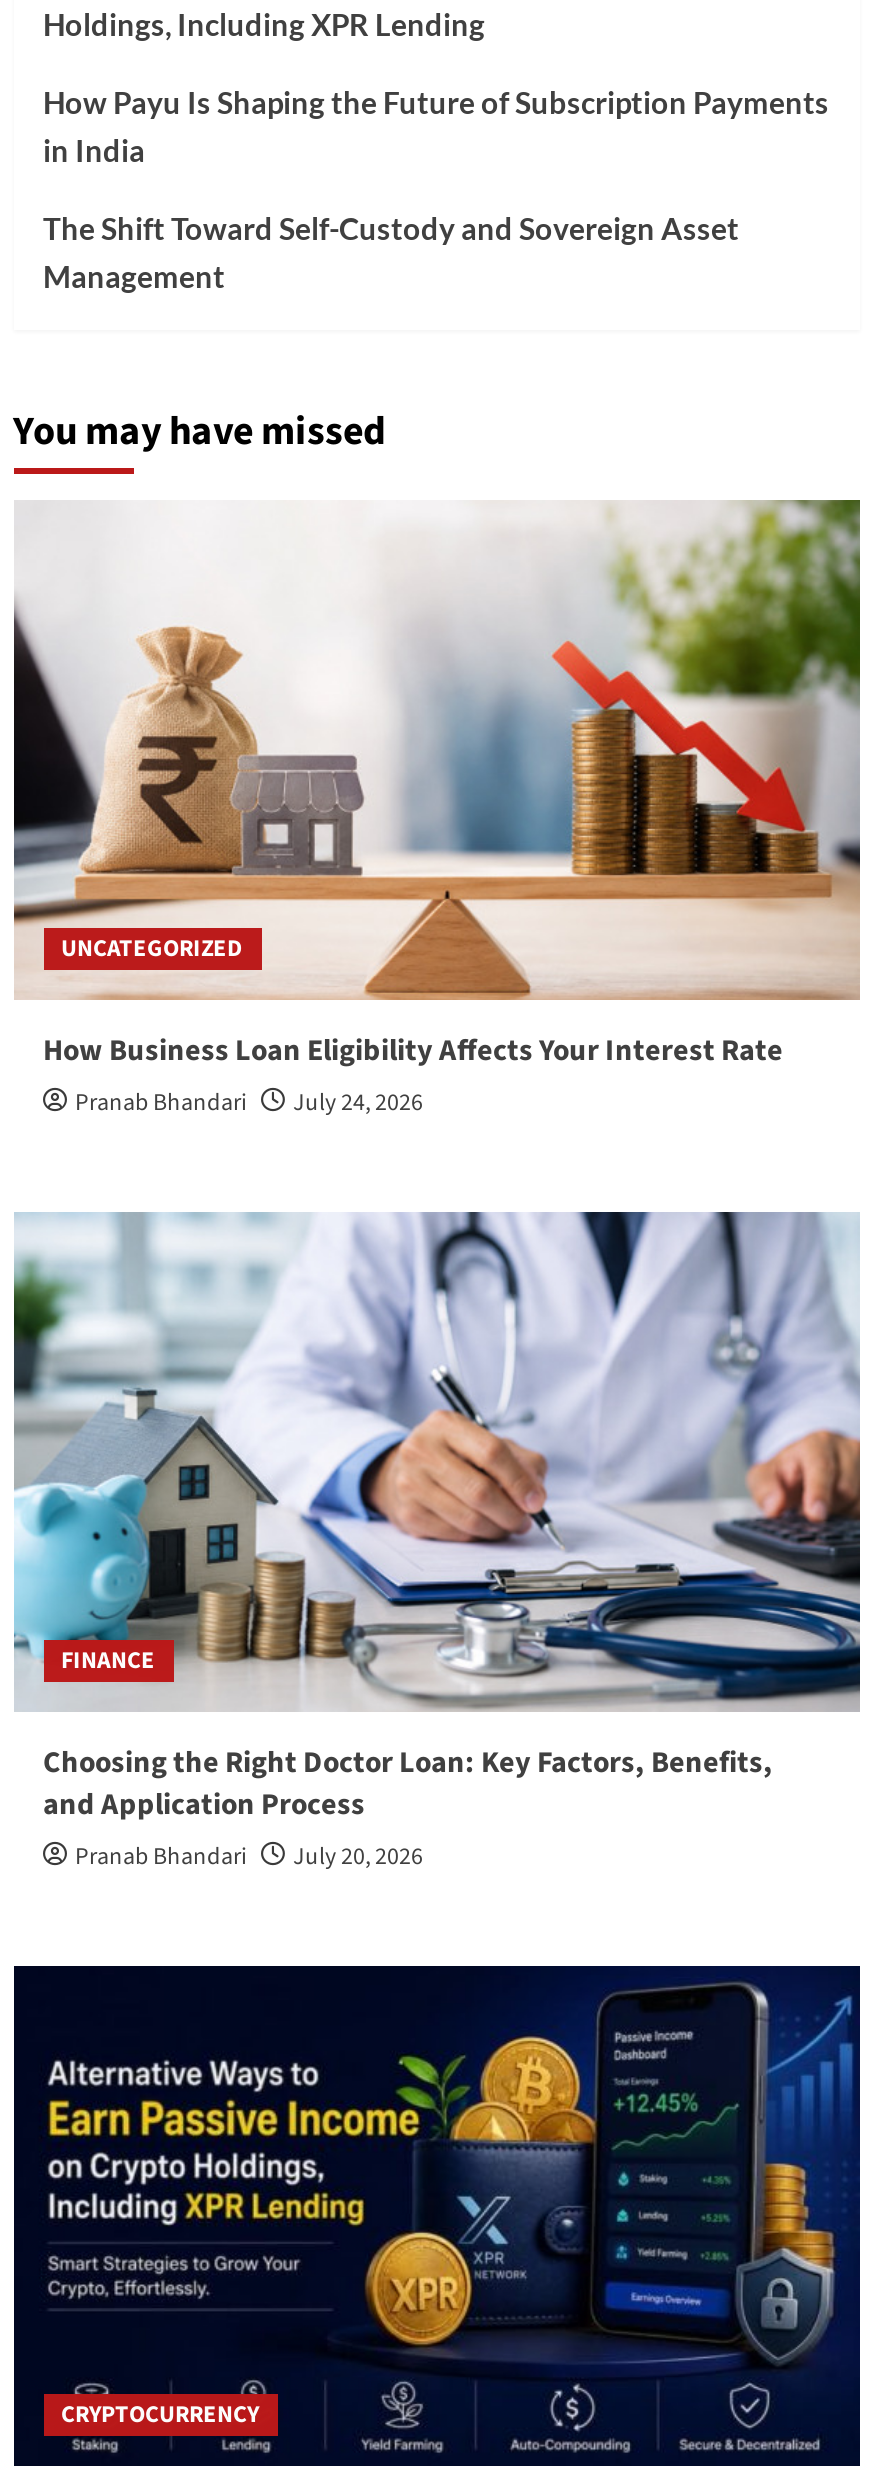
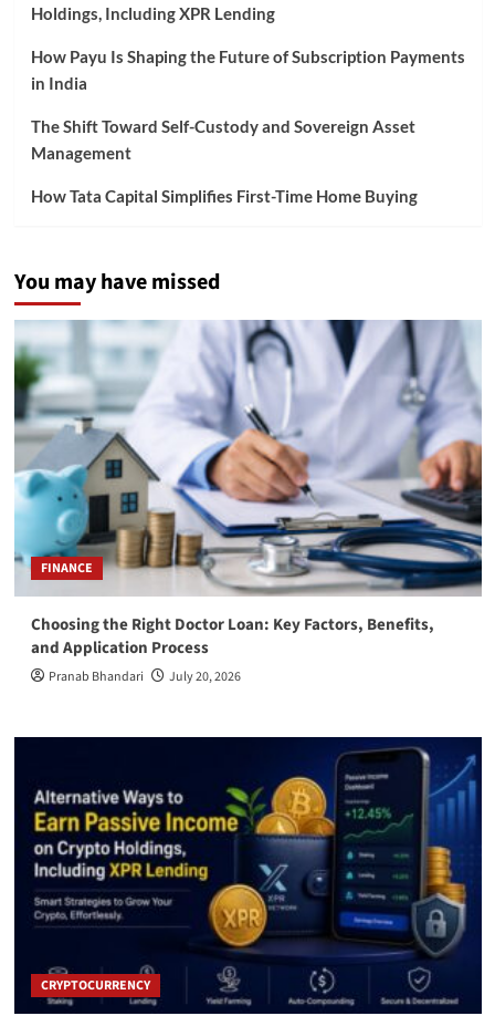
none -> [30,186,417,206] How Tata Capital Simplifies First-Time Home Buying
moved [13,405,385,461] -> [14,267,219,298]: You may have missed
[12,498,862,1121] [image] | UNCATEGORIZED | How Business Loan Eligibility Affects Your Interest Rate | Pranab Bhandari | July 24, 2026 -> none

